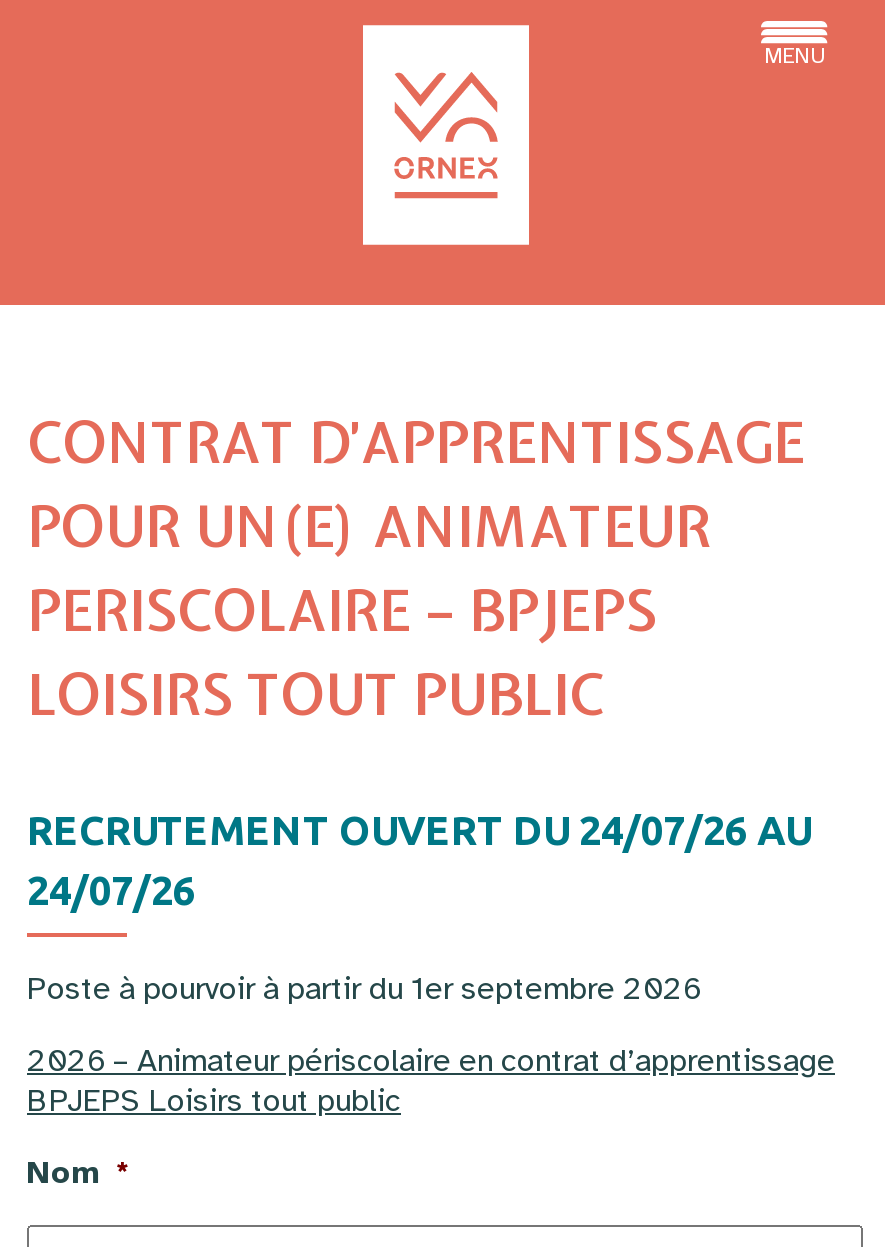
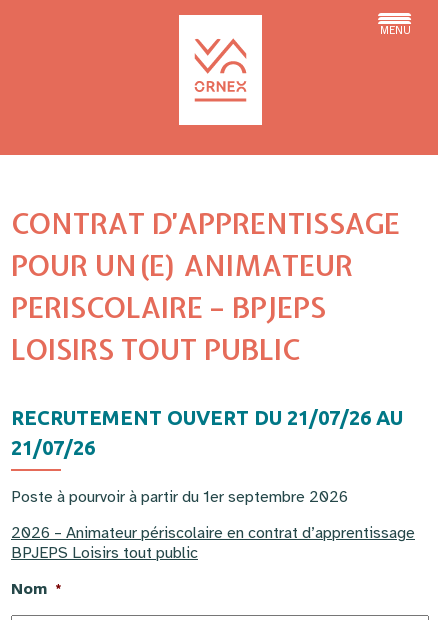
[27,807,811,853] RECRUTEMENT OUVERT DU 24/07/26 AU -> [11,406,403,429] RECRUTEMENT OUVERT DU 21/07/26 AU
[27,867,195,913] 24/07/26 -> [11,436,95,459] 21/07/26

